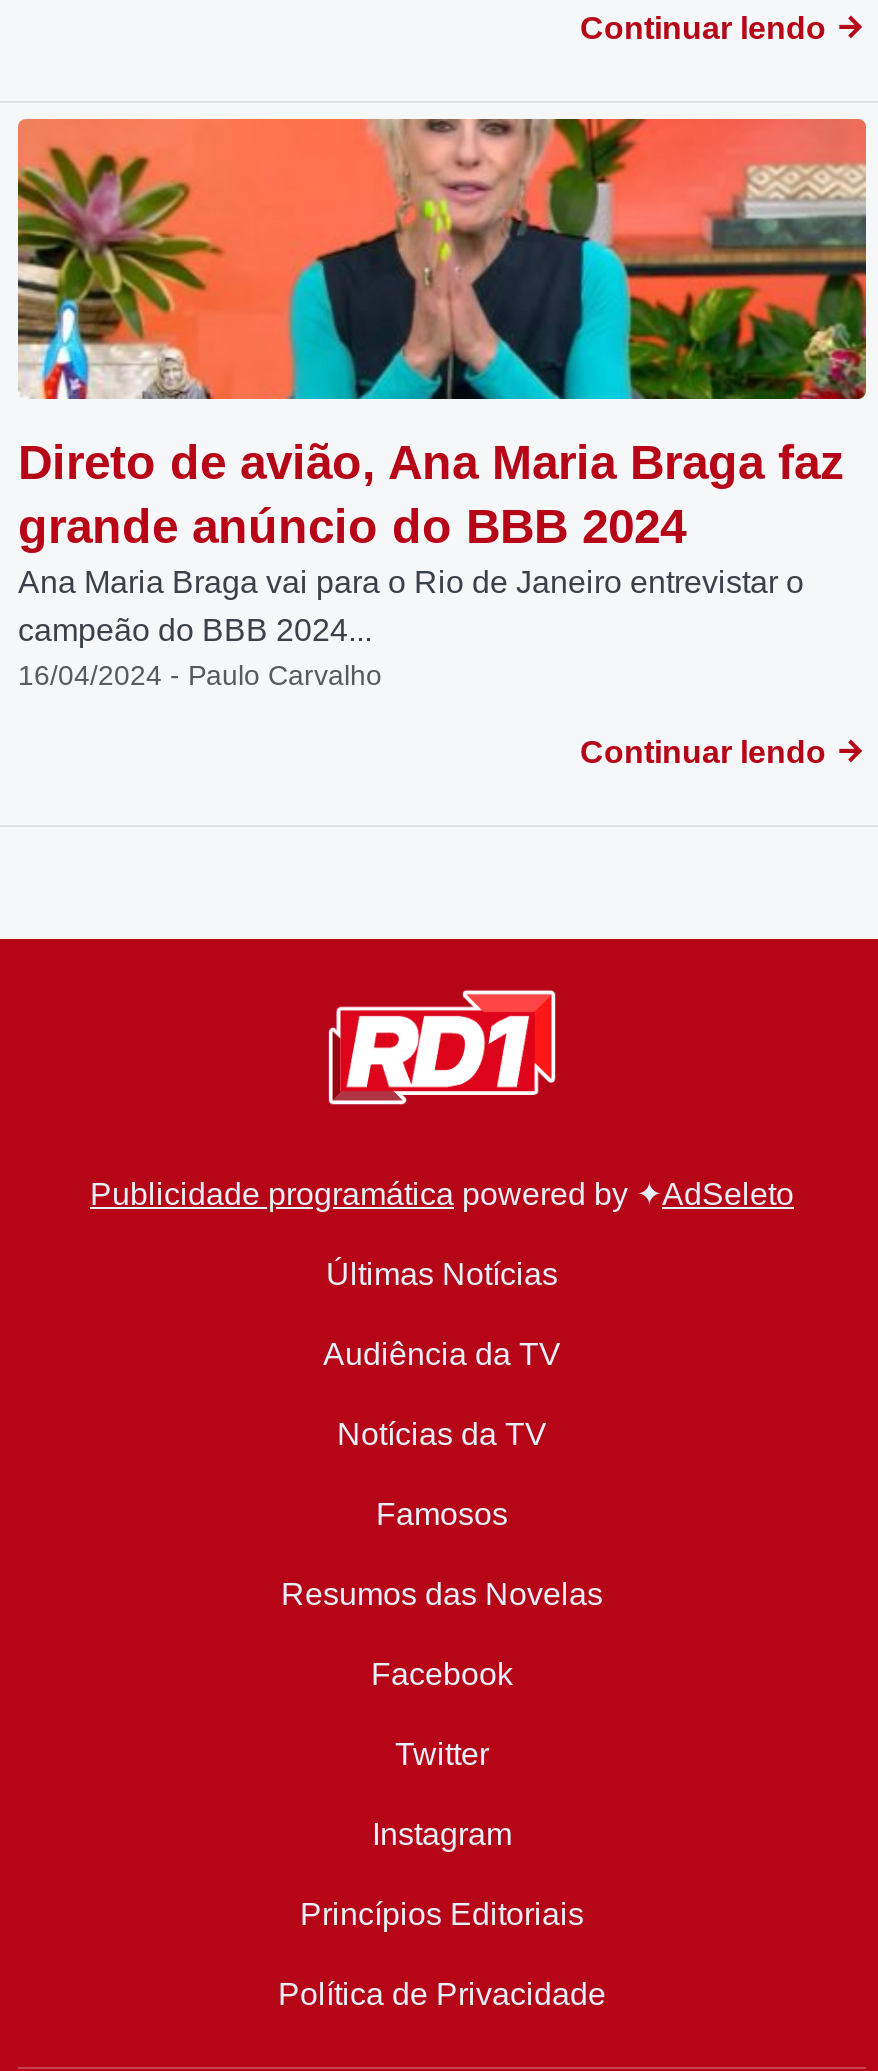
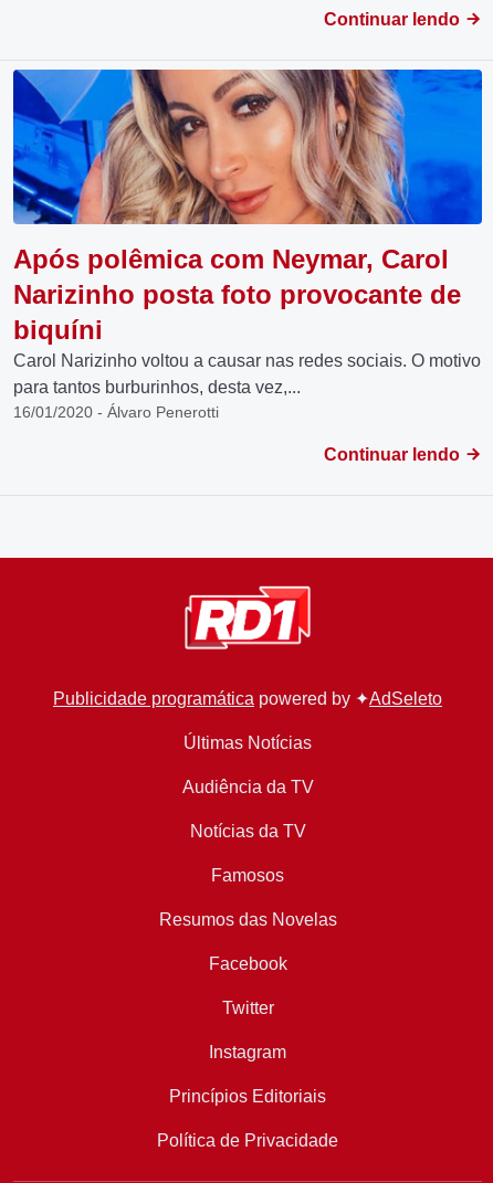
[16,117,868,691] [image] | Direto de avião, Ana Maria Braga faz | grande anúncio do BBB 2024 | Ana Maria Braga vai para o Rio de Janeiro entrevistar o | campeão do BBB 2024... | 16/04/2024 - Paulo Carvalho -> [12,68,483,421] [image] | Após polêmica com Neymar, Carol | Narizinho posta foto provocante de | biquíni | Carol Narizinho voltou a causar nas redes sociais. O motivo | para tantos burburinhos, desta vez,... | 16/01/2020 - Álvaro Penerotti

